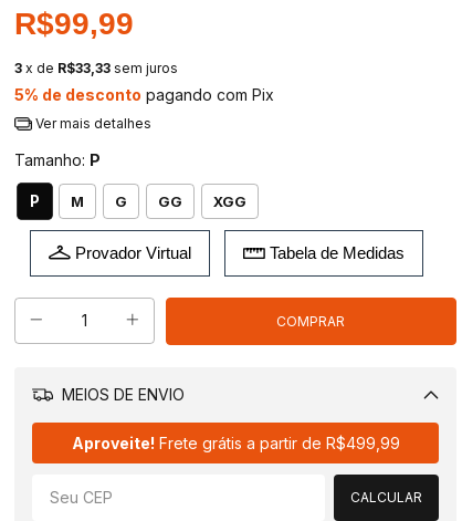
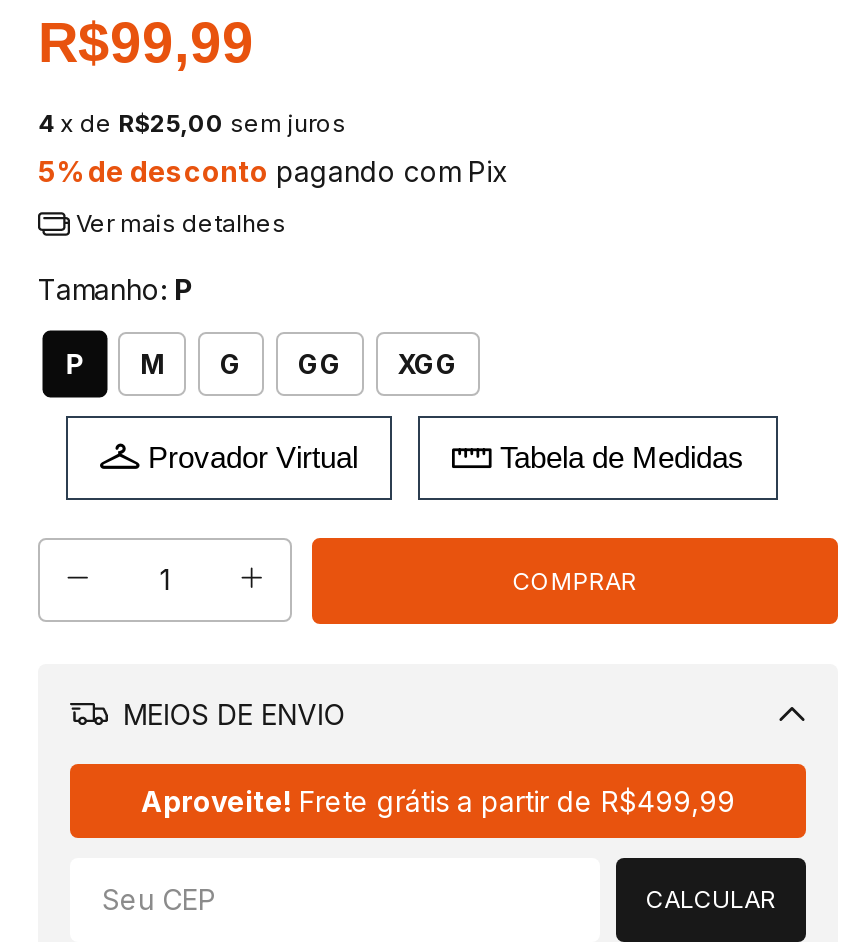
[14,60,178,76] 3 x de R$33,33 sem juros -> [38,108,346,138] 4 x de R$25,00 sem juros

